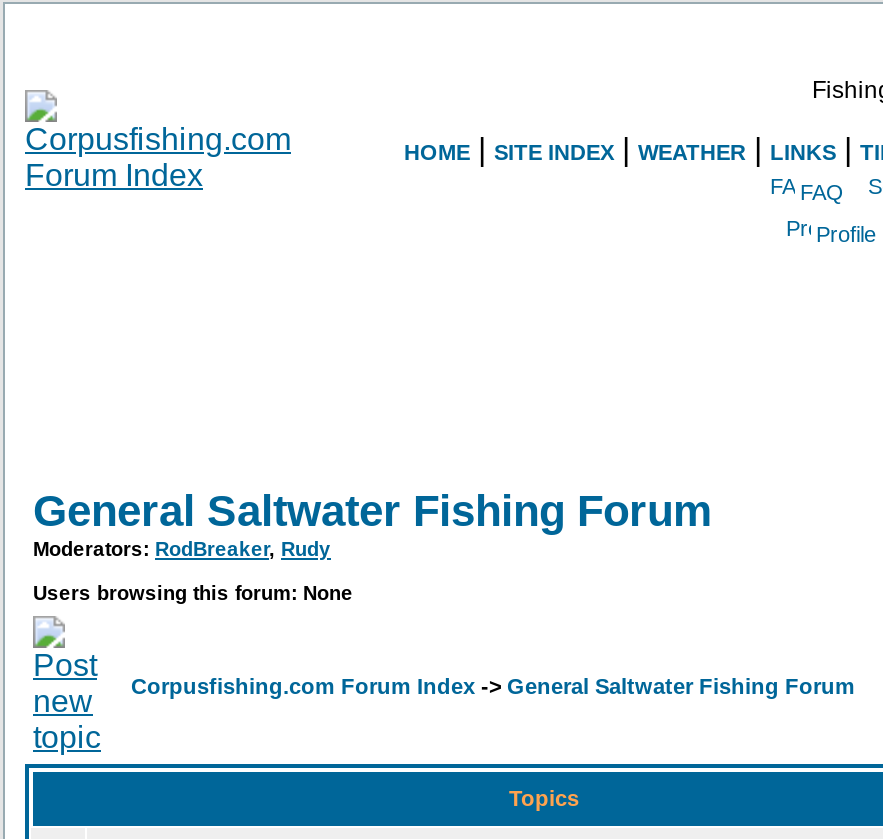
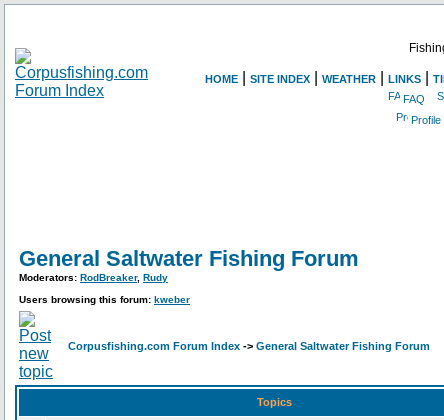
[33,582,353,604] Users browsing this forum: None -> [19,294,190,305] Users browsing this forum: kweber

